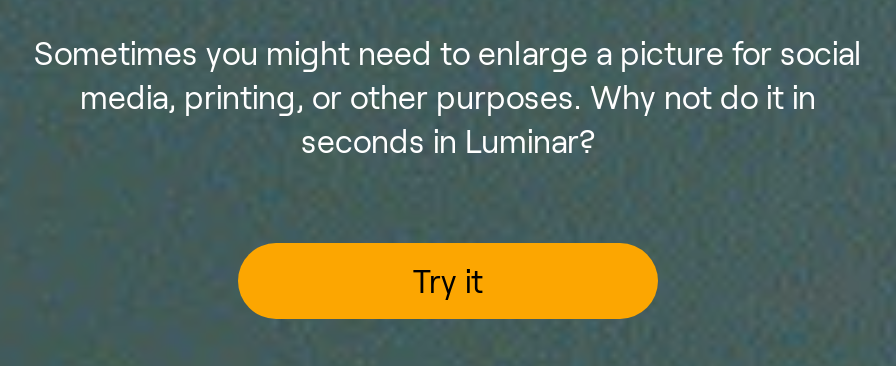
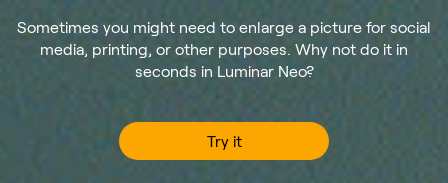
[301,122,595,160] seconds in Luminar? -> [134,61,313,80] seconds in Luminar Neo?

